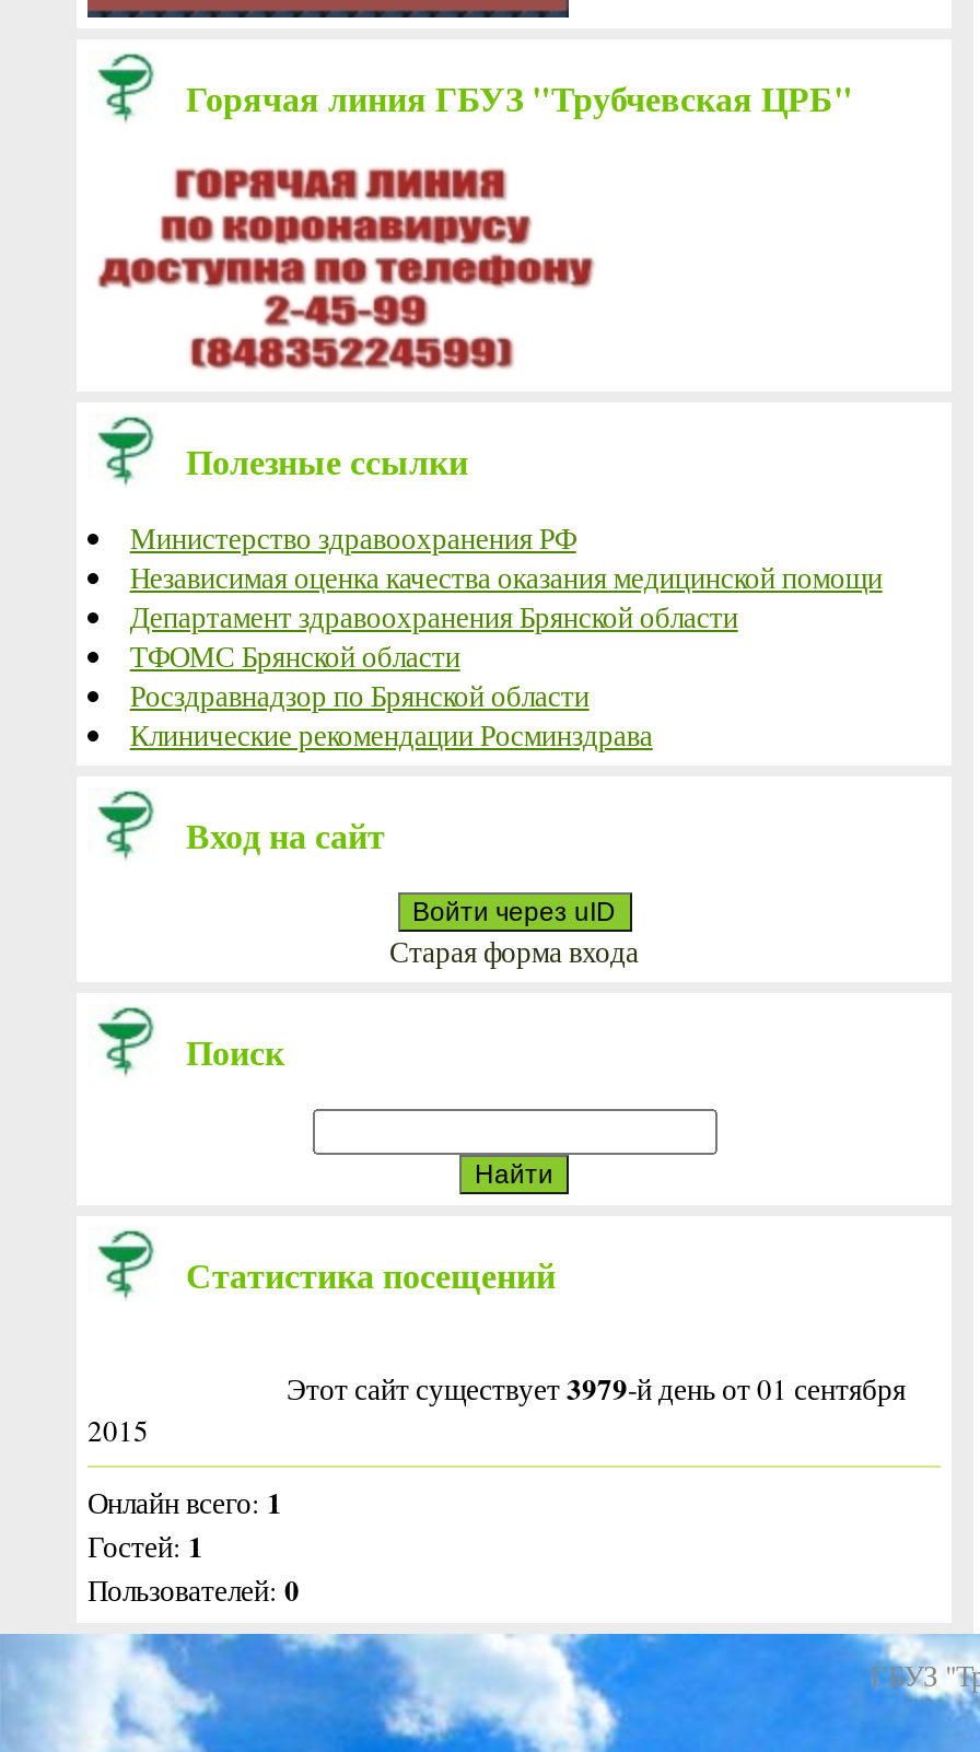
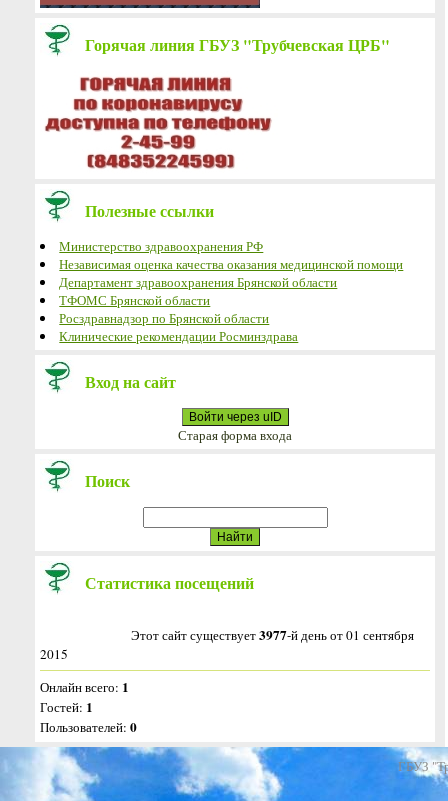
[287,1367,906,1411] Этот сайт существует3979-й день от 01 сентября -> [131,625,414,645] Этот сайт существует3977-й день от 01 сентября

